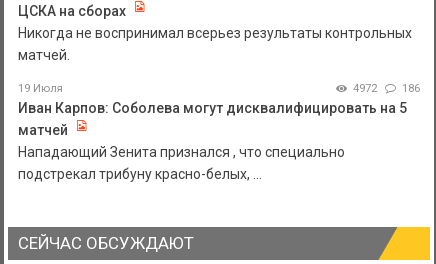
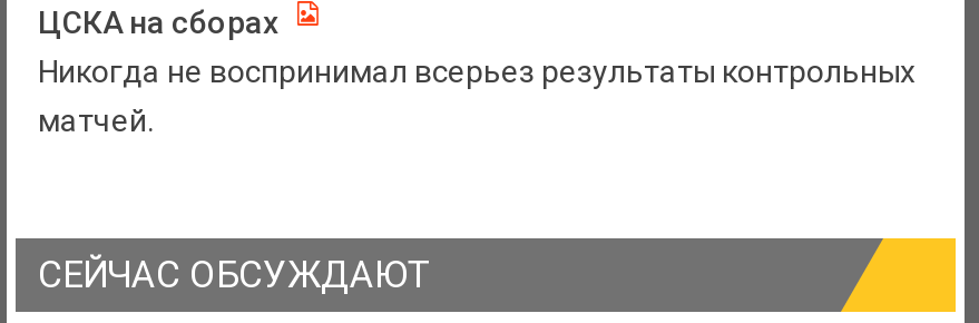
[18,81,420,181] 19 Июля | 4972 | 186 | Иван Карпов: Соболева могут дисквалифицировать на 5 | матчей | Нападающий Зенита признался , что специально | подстрекал трибуну красно-белых, ... -> none

